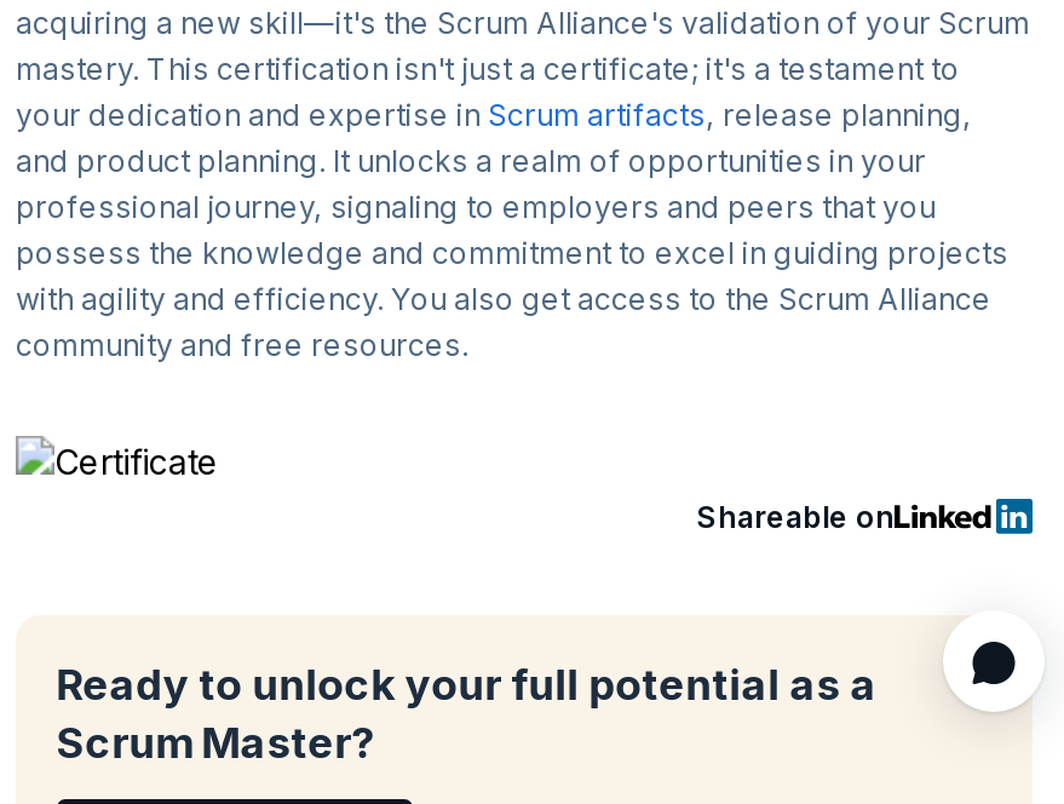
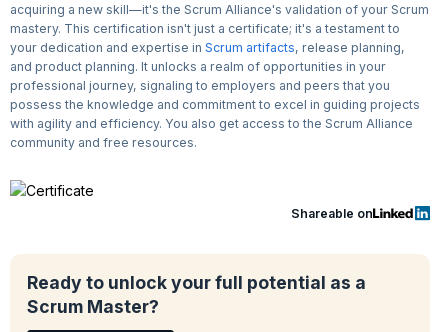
[948,620,1028,717] [image] -> none

